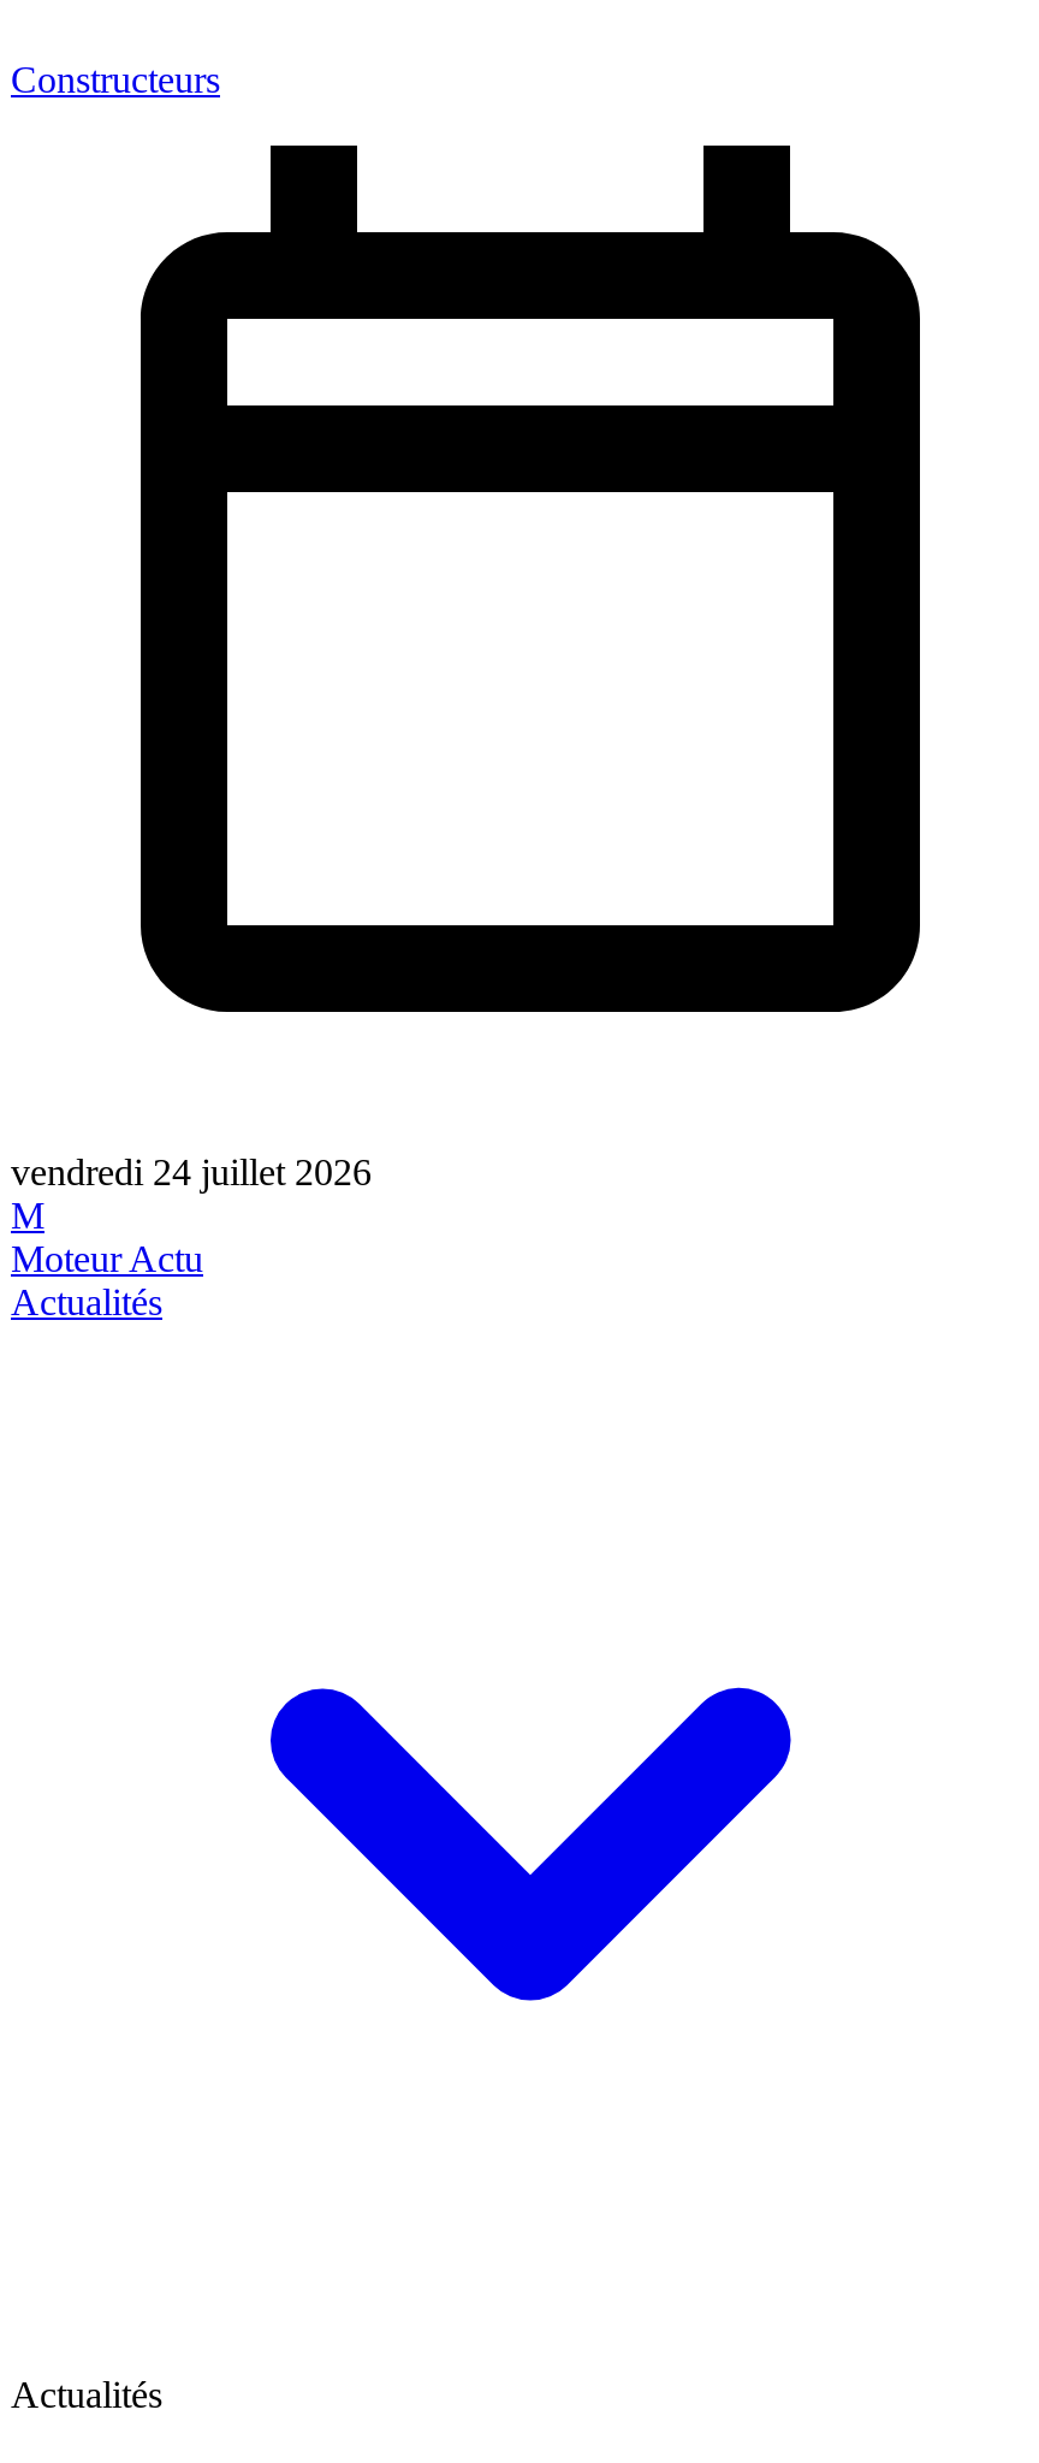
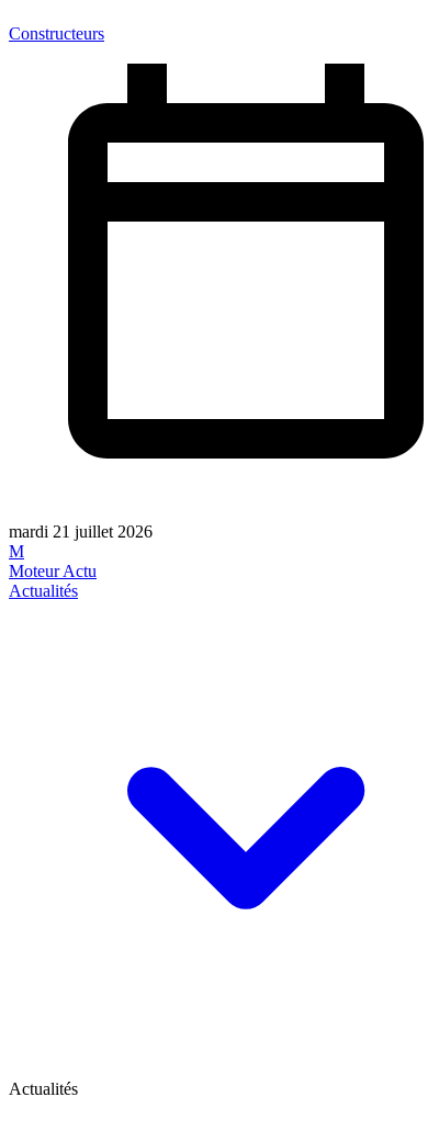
[11,1151,372,1192] vendredi 24 juillet 2026 -> [9,522,153,541] mardi 21 juillet 2026

